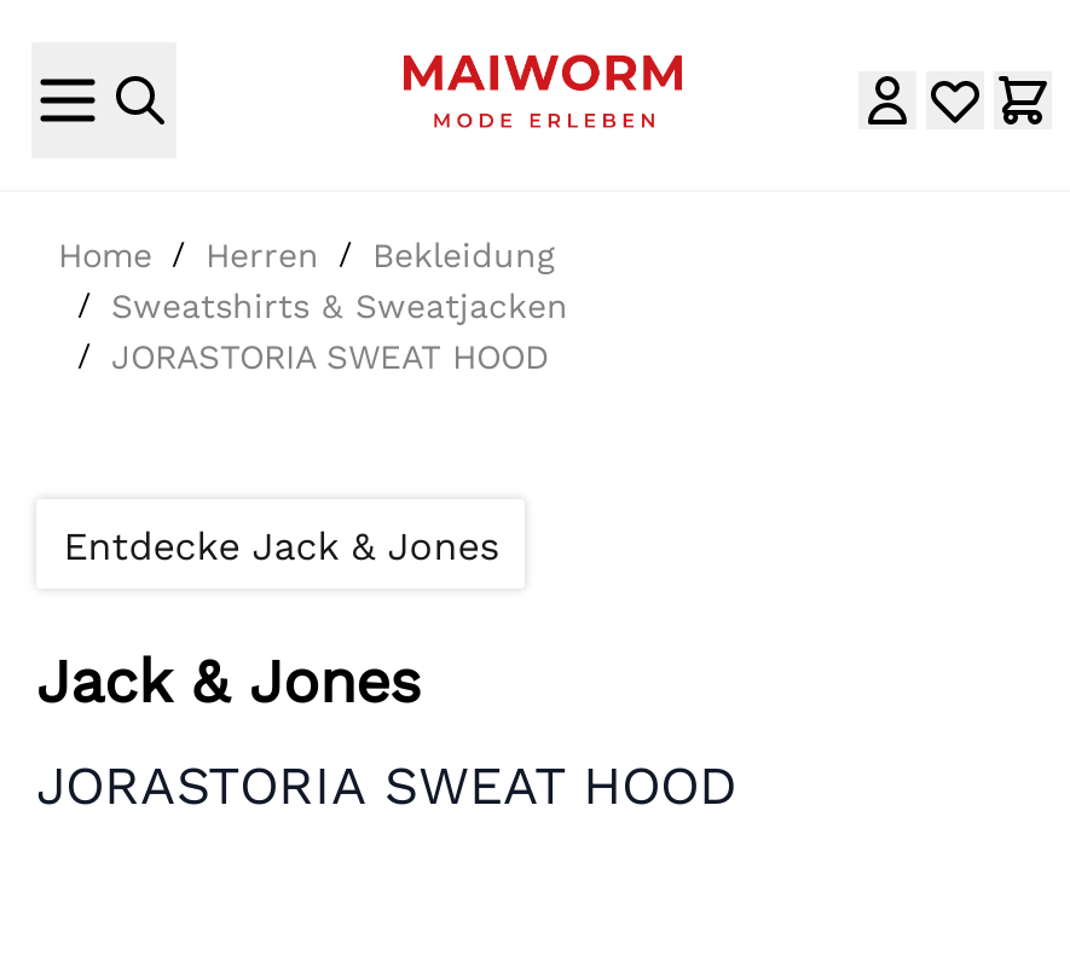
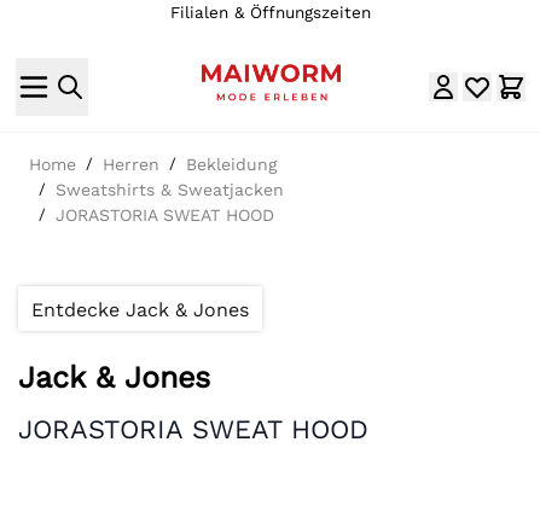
none -> [170,2,371,22] Filialen & Öffnungszeiten

